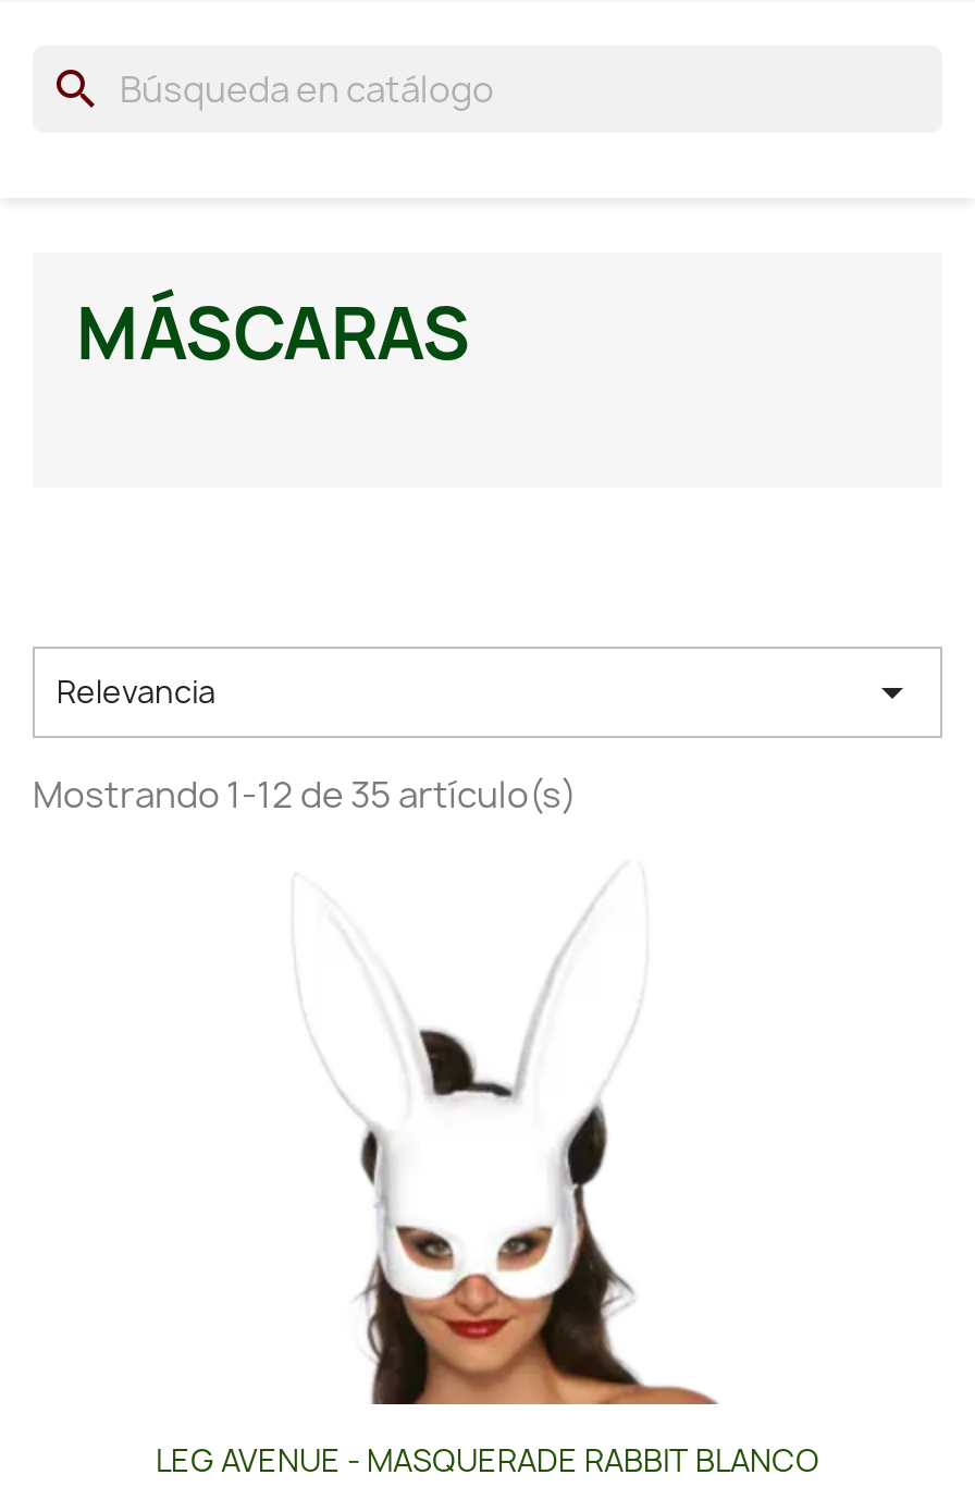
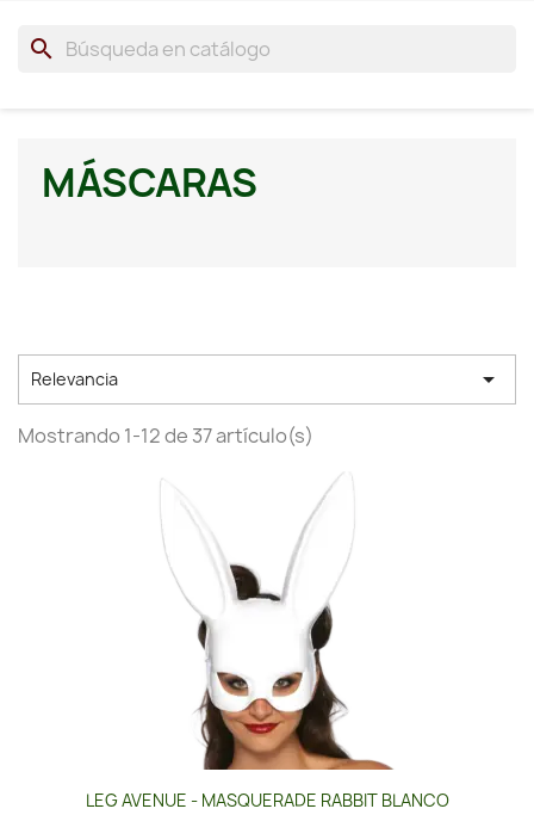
[33,771,577,819] Mostrando 1-12 de 35 artículo(s) -> [18,422,313,449] Mostrando 1-12 de 37 artículo(s)

